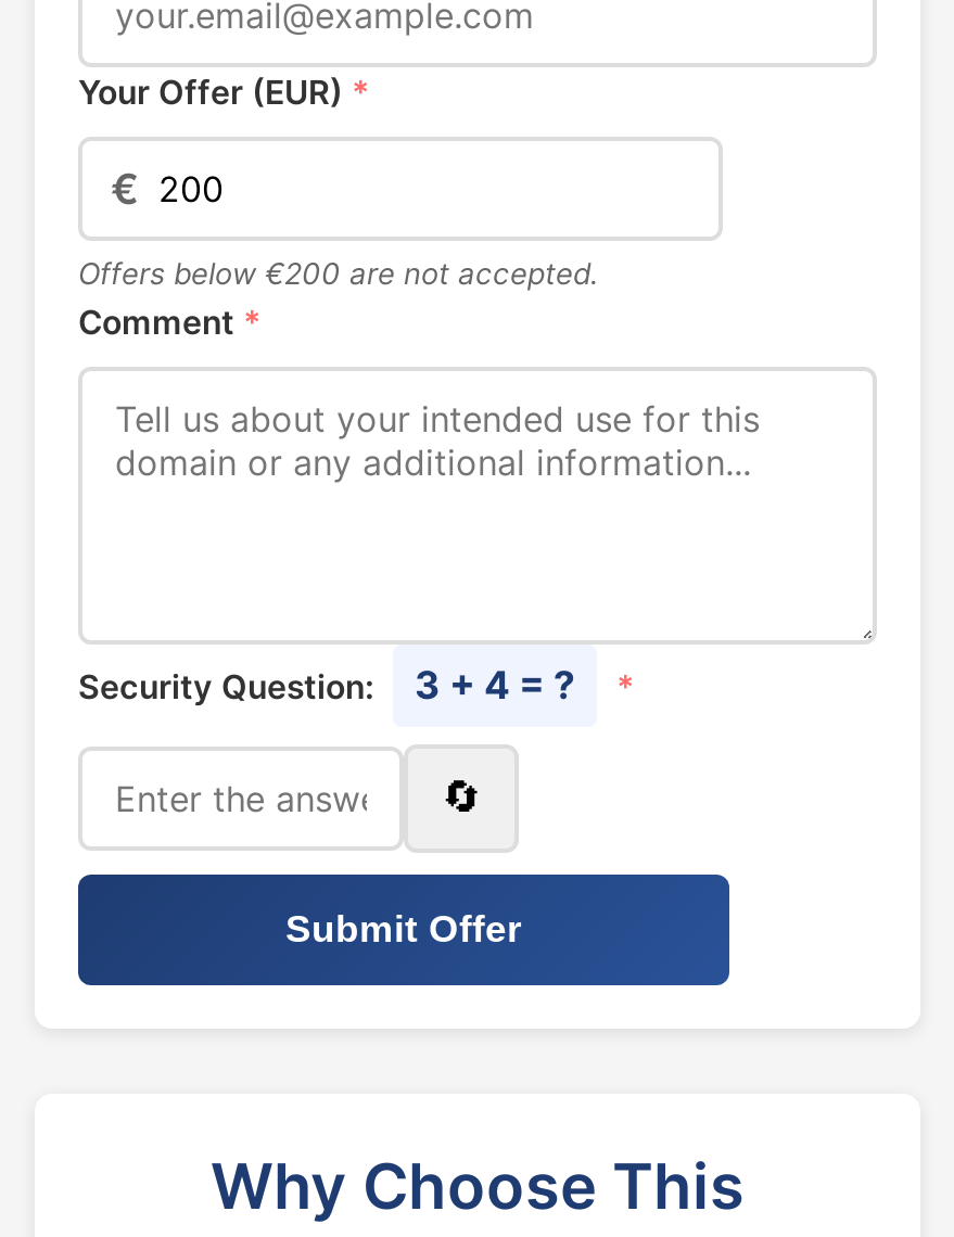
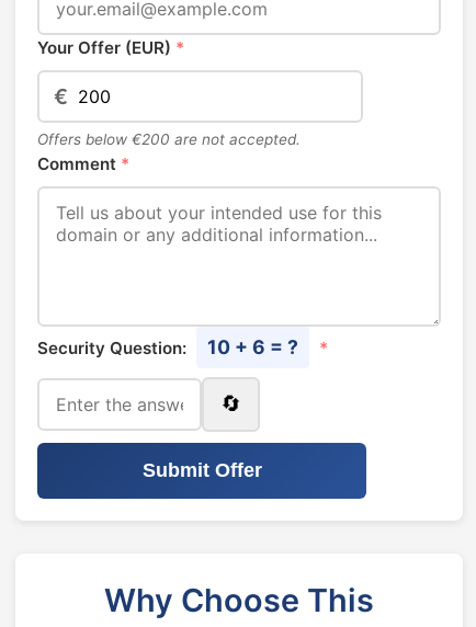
[415,662,575,707] 3 + 4 = ? -> [207,335,298,358] 10 + 6 = ?

